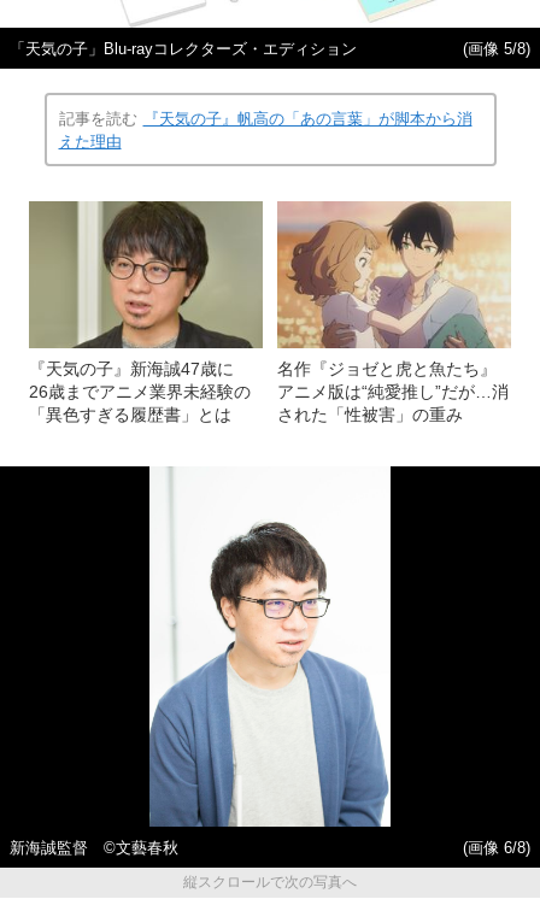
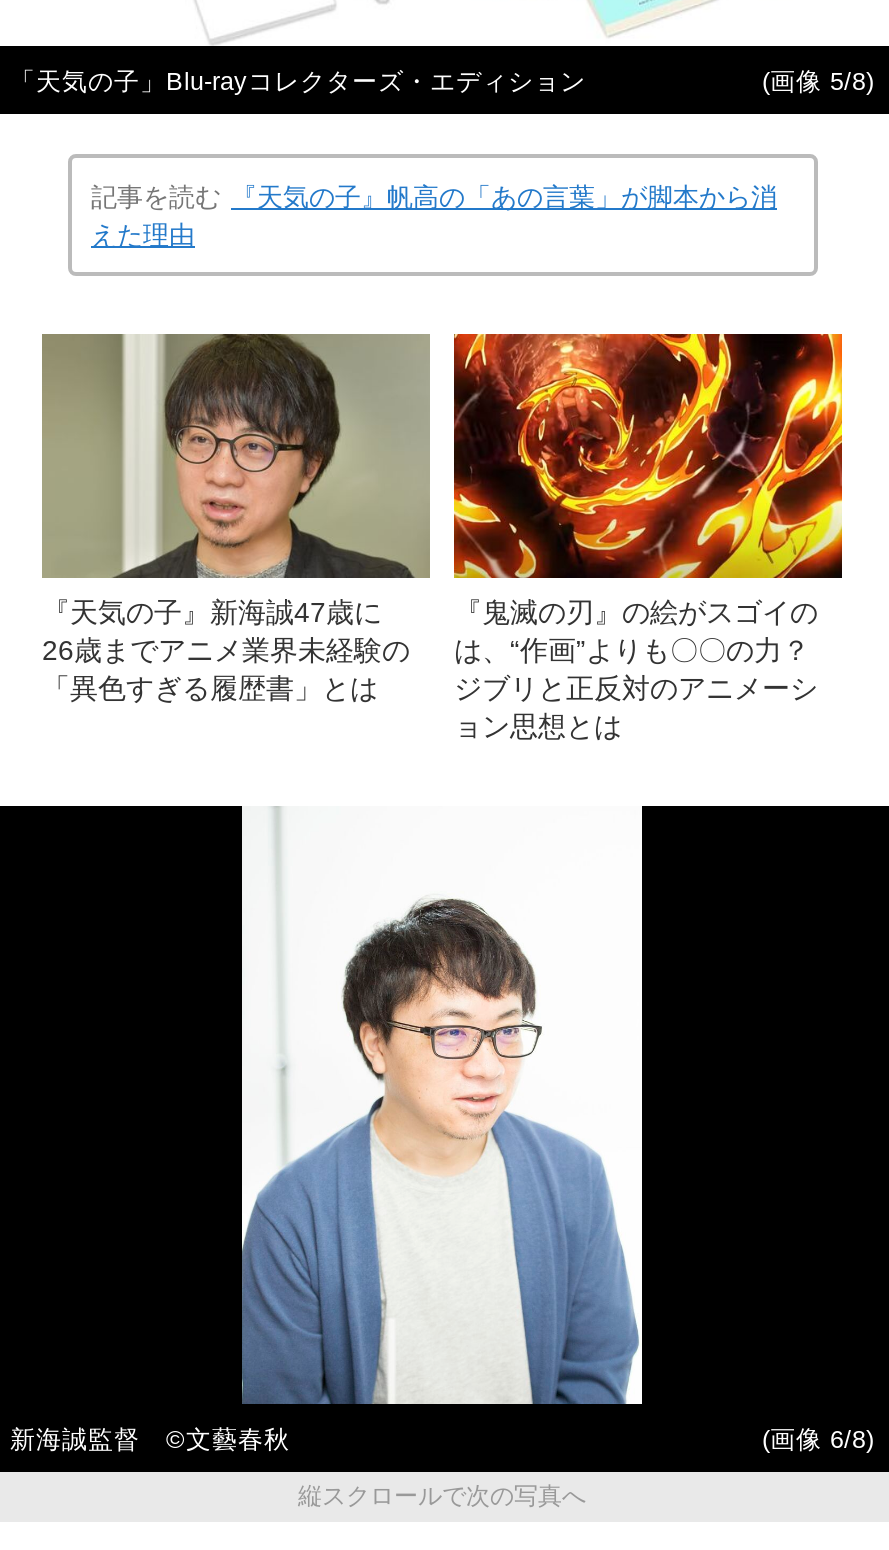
[276,201,511,424] [image] | 名作『ジョゼと虎と魚たち』 | アニメ版は“純愛推し”だが…消 | された「性被害」の重み -> [452,332,844,741] [image] | 『鬼滅の刃』の絵がスゴイの | は、“作画”よりも〇〇の力？ | ジブリと正反対のアニメーシ | ョン思想とは

